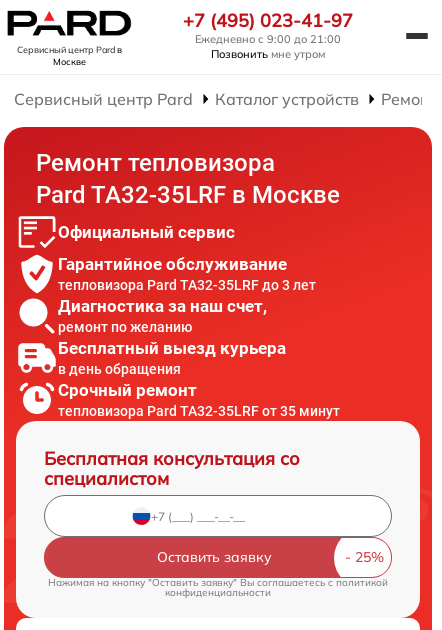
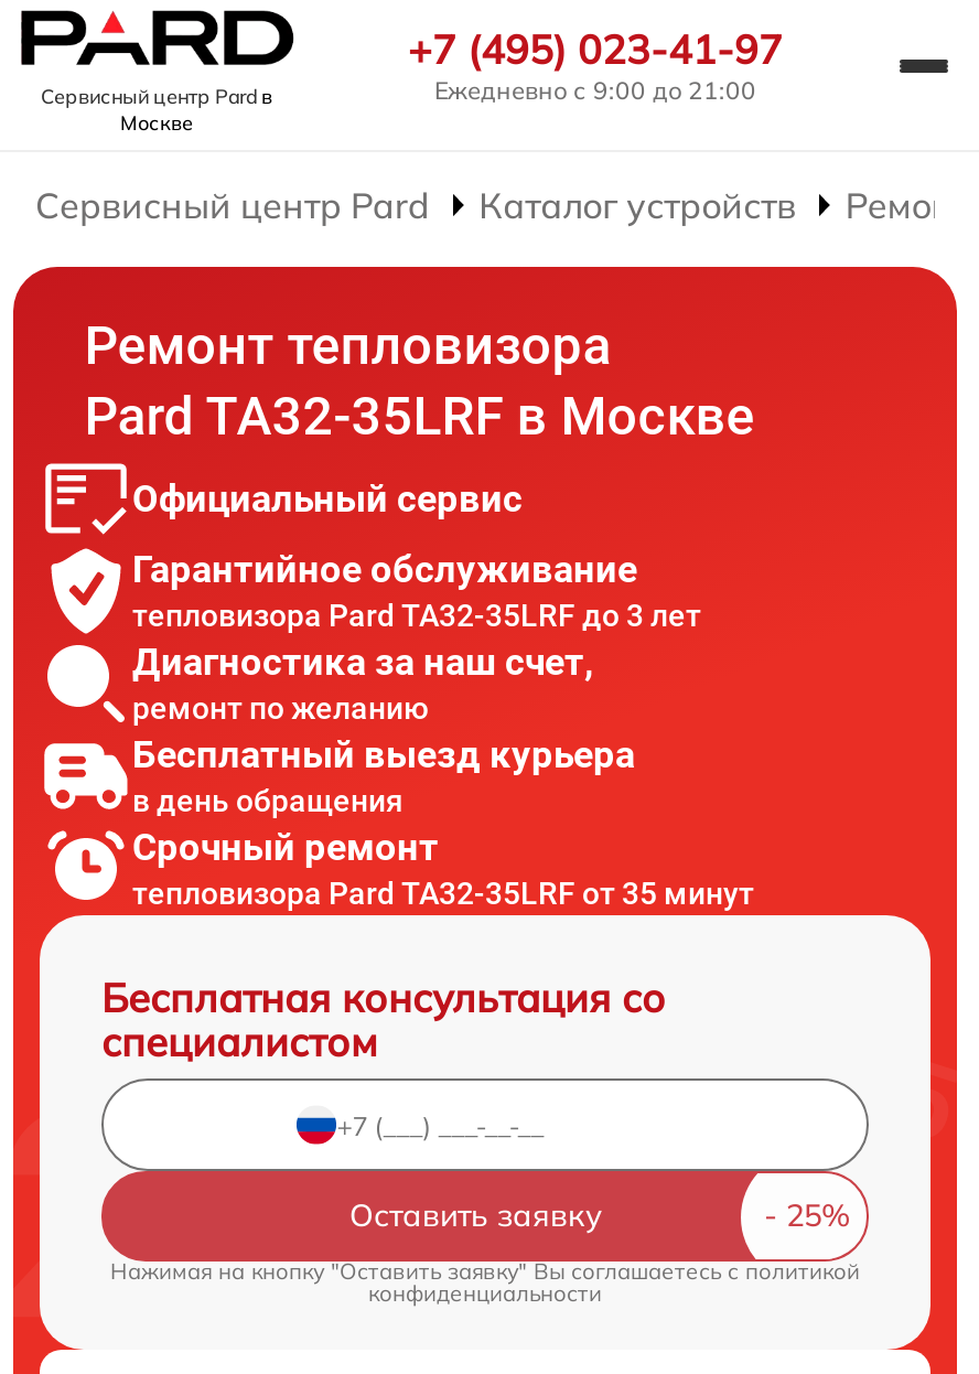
[211,47,325,61] Позвонить мне утром -> none

